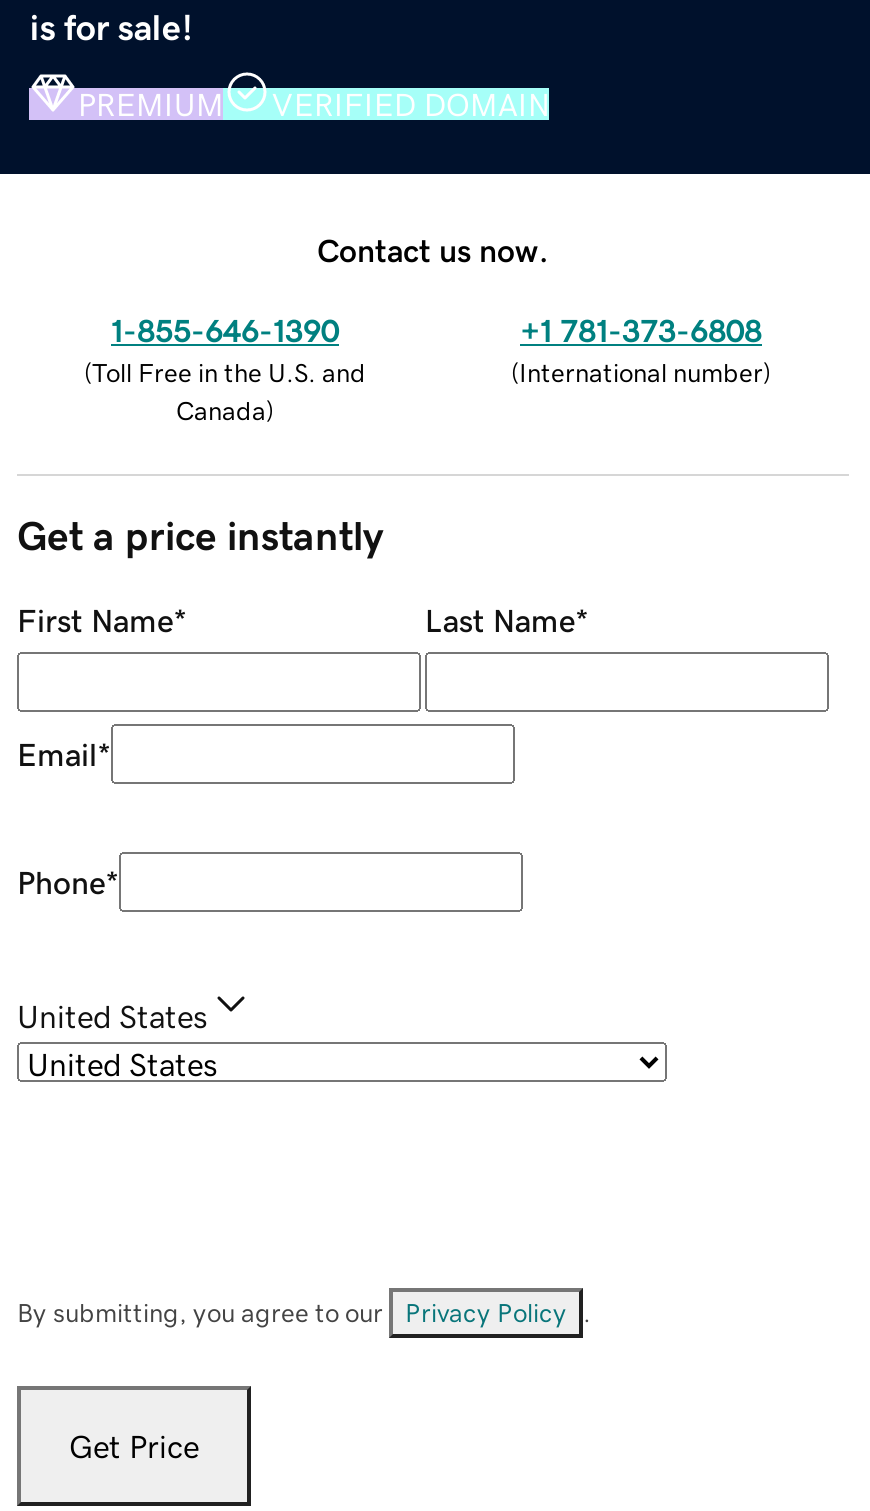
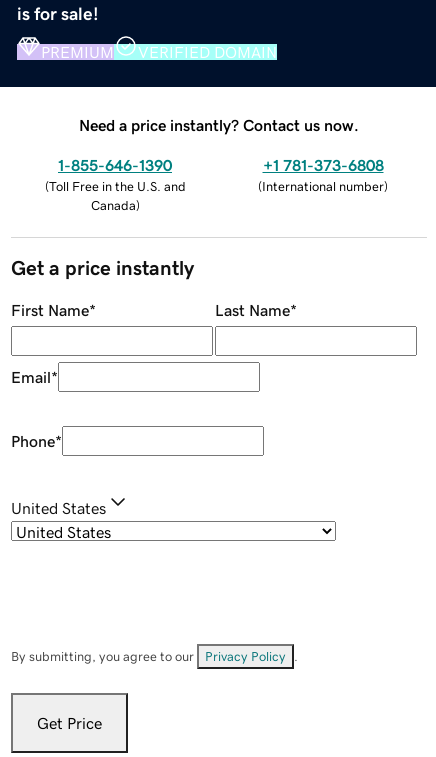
[317,233,549,265] Contact us now. -> [79,117,359,133] Need a price instantly? Contact us now.

